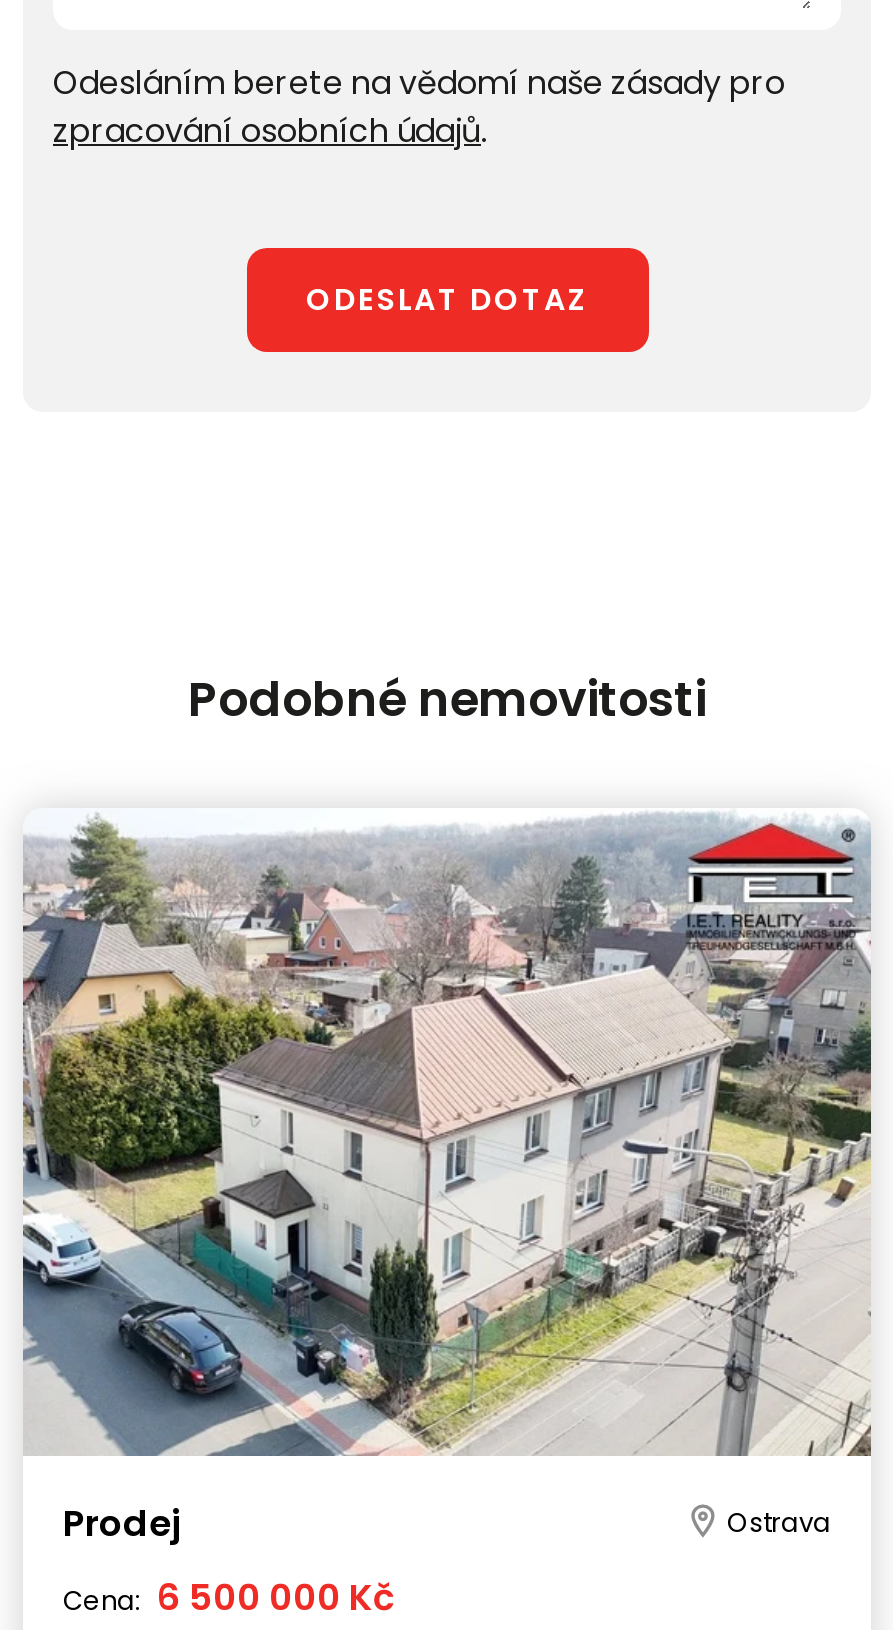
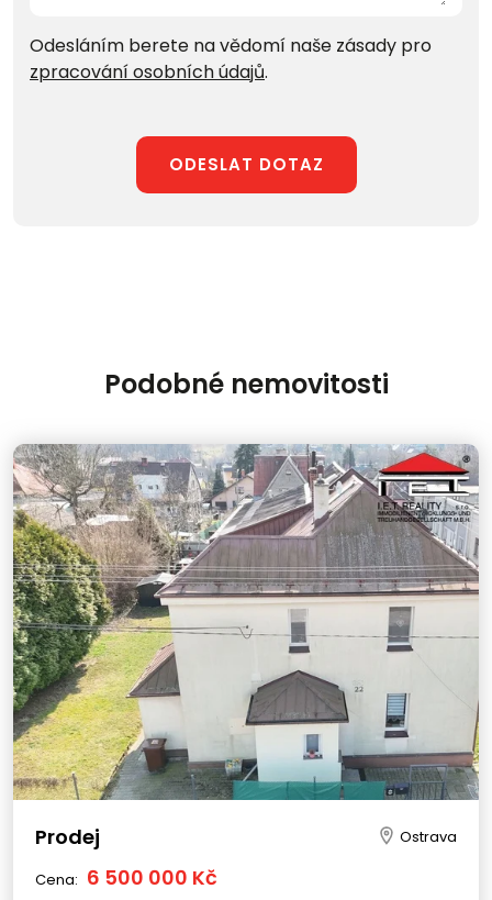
[21,808,873,1458] [image] -> [12,443,480,801] [image]

